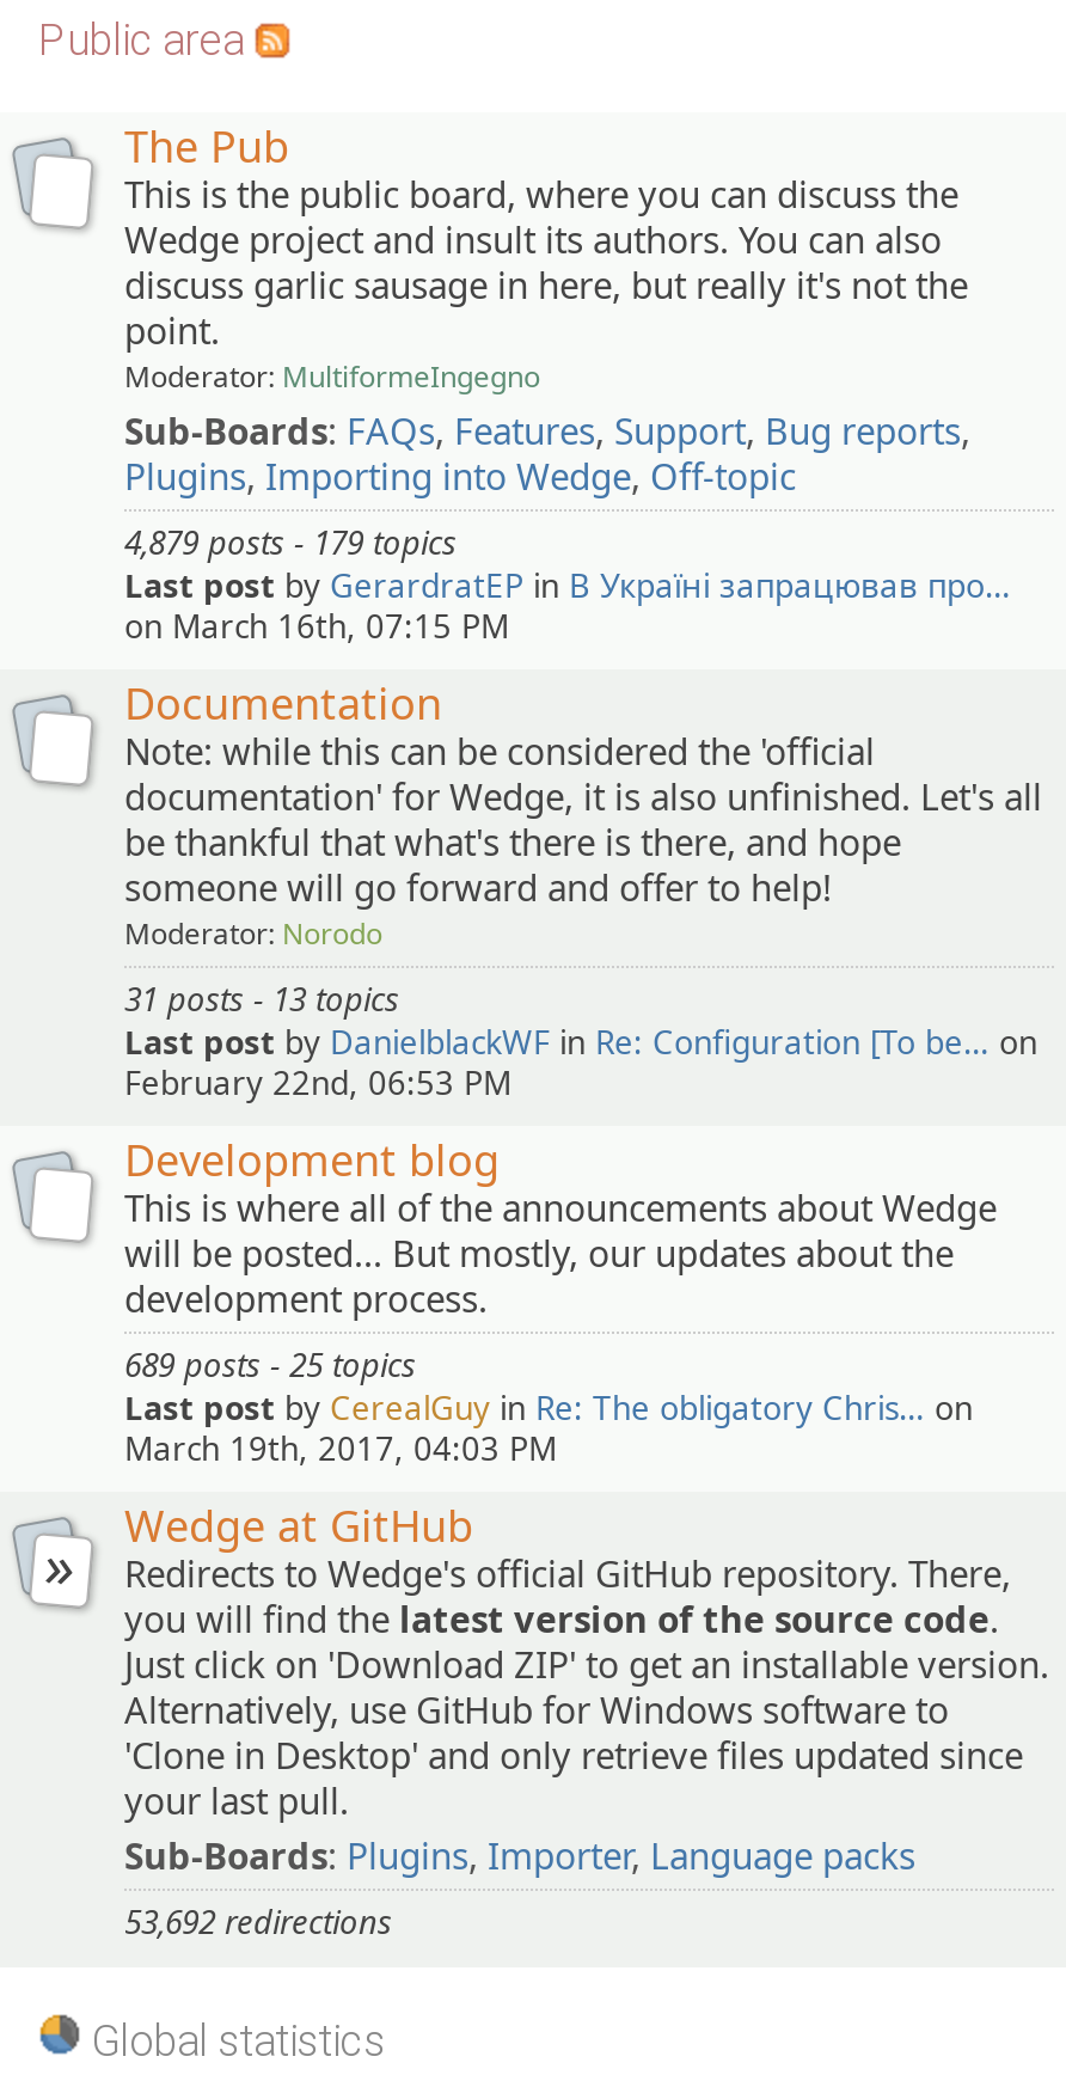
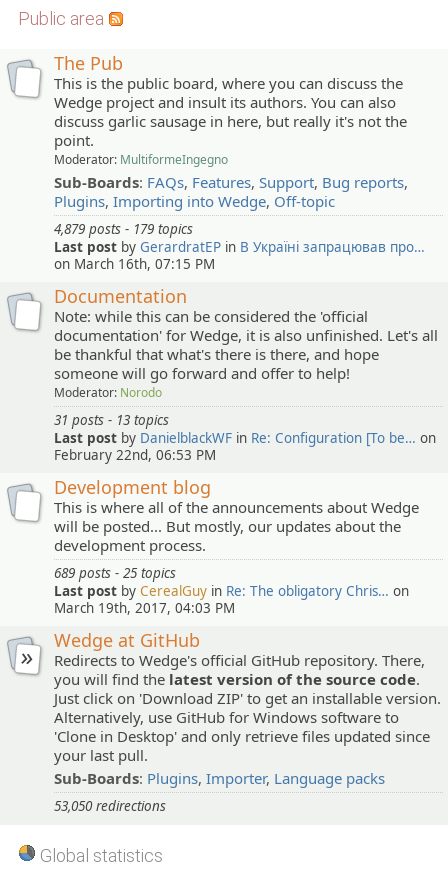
[124,1901,392,1944] 53,692 redirections -> [54,797,166,815] 53,050 redirections

